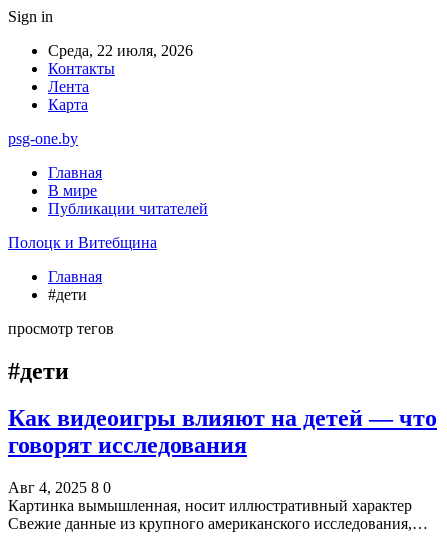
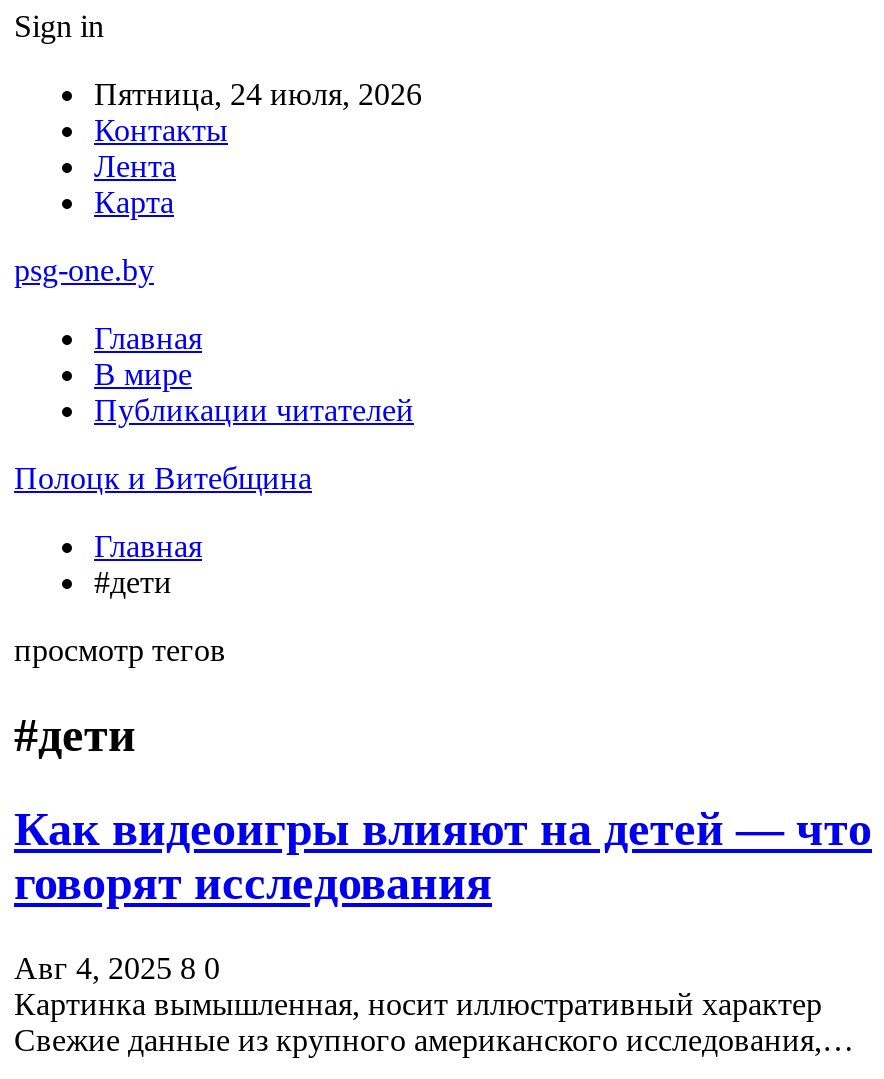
[48,42,193,59] Среда, 22 июля, 2026 -> [94,77,422,111] Пятница, 24 июля, 2026

